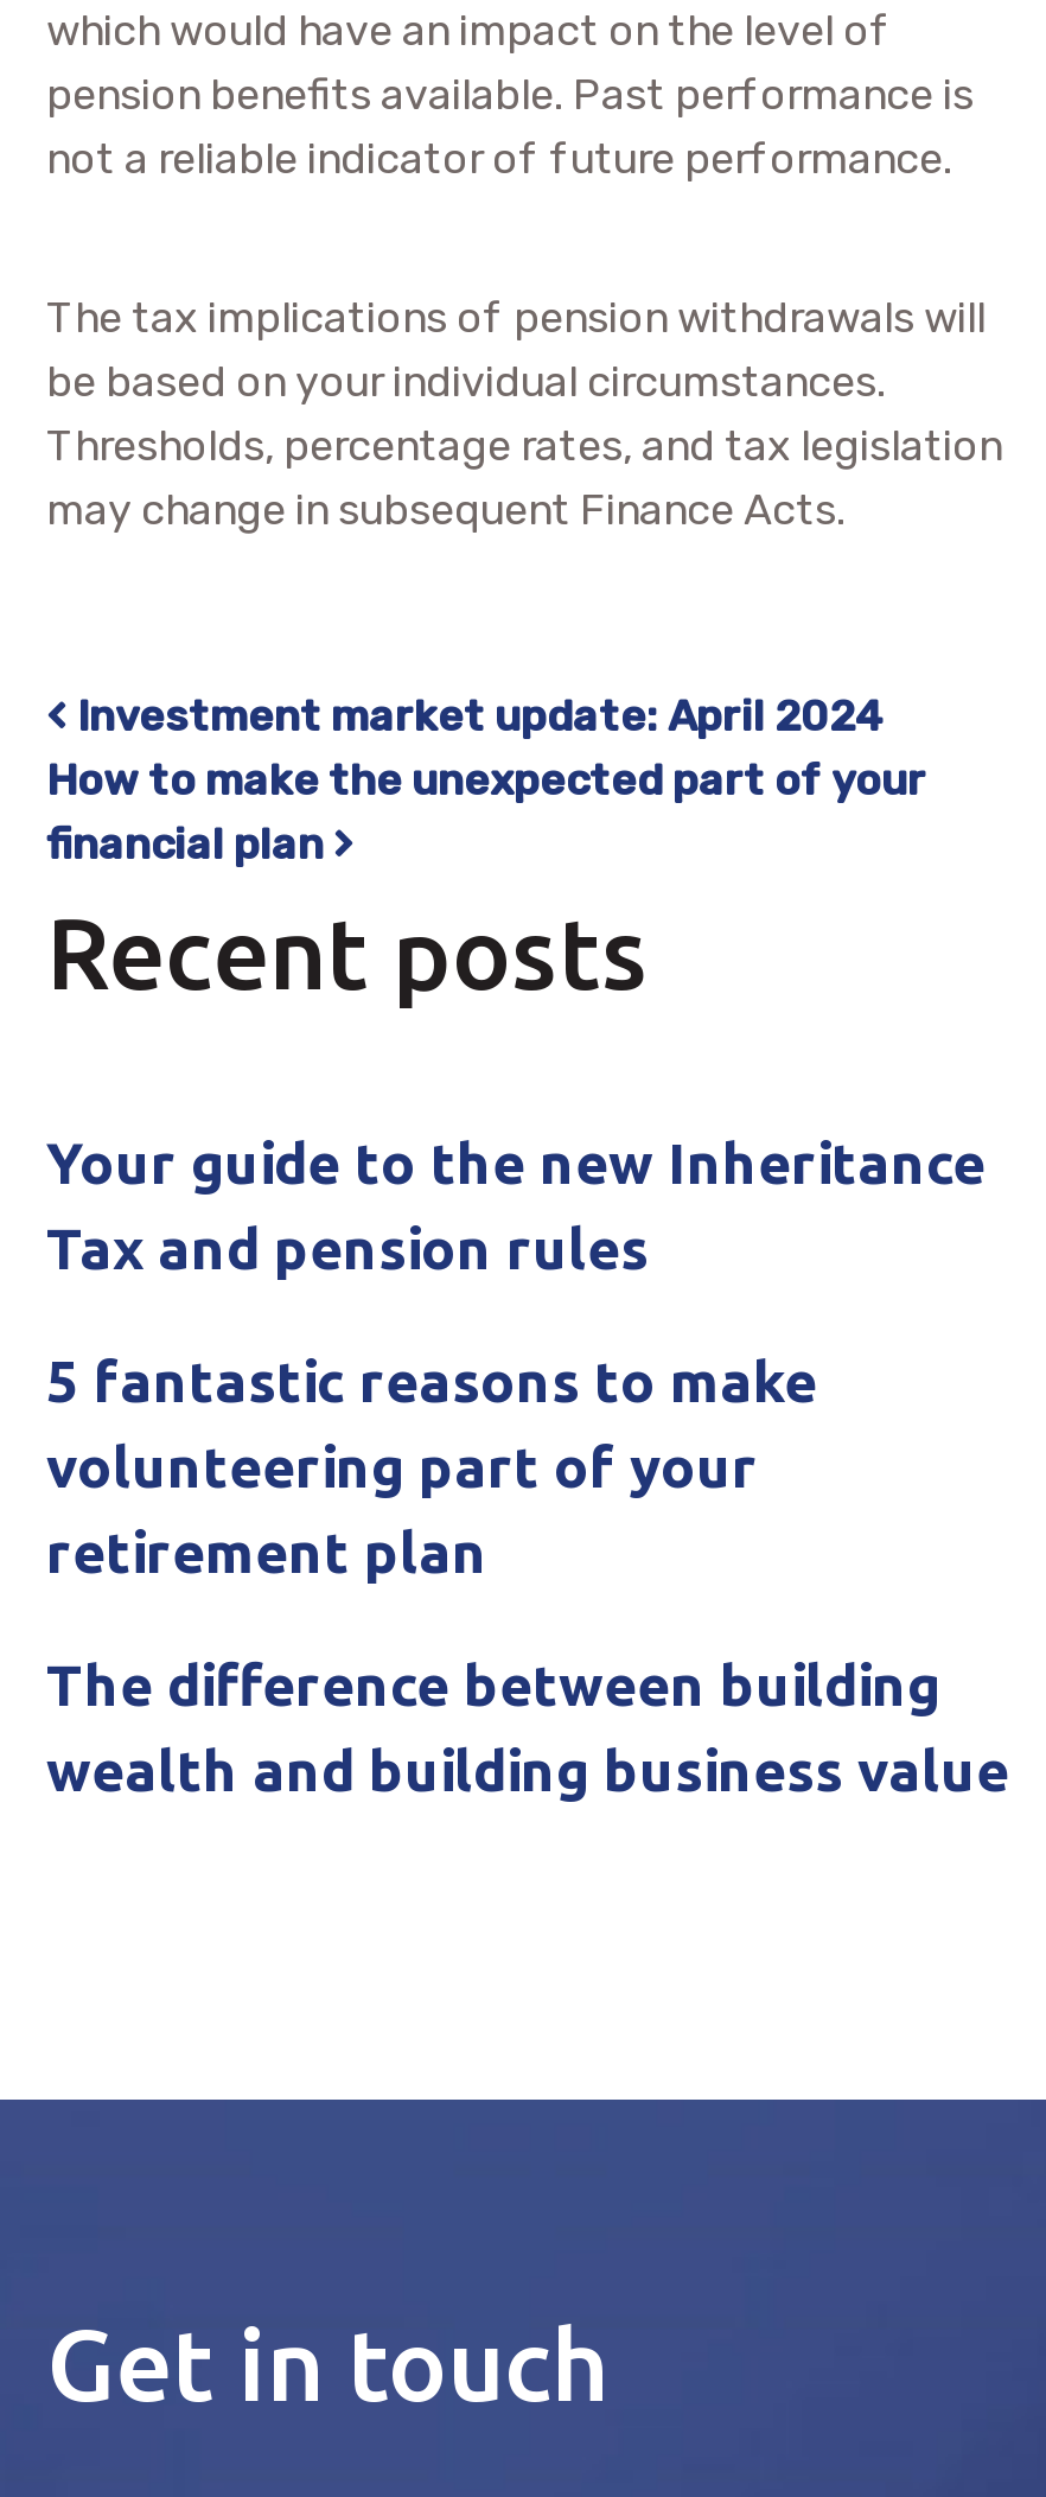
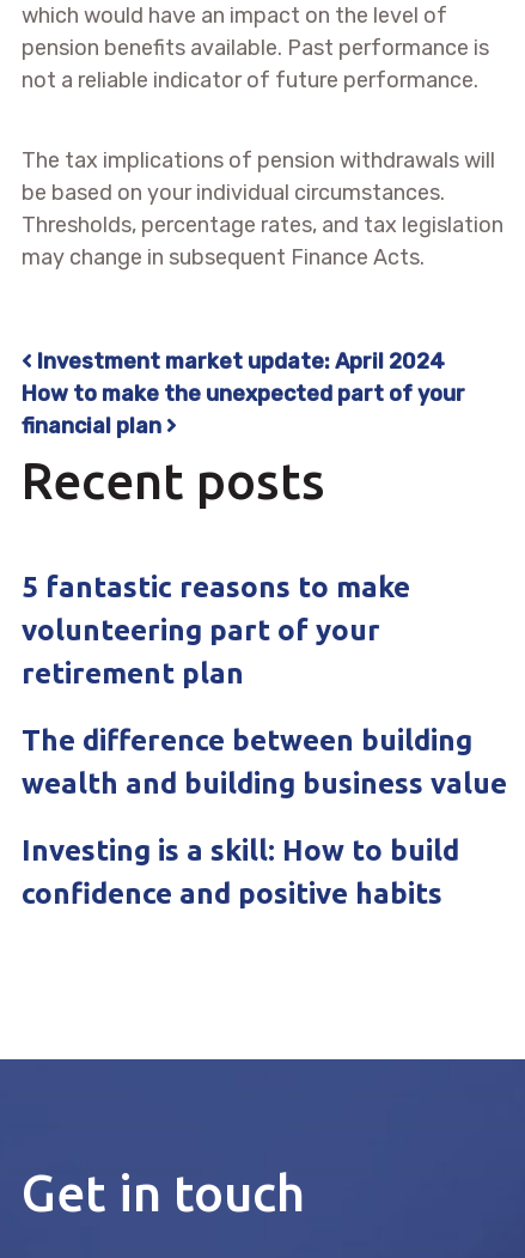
[46,1132,986,1281] Your guide to the new Inheritance | Tax and pension rules -> none
moved [46,1350,1009,1803] -> [22,571,507,800]: 5 fantastic reasons to make | volunteering part of your | retirement plan | The difference between building | wealth and building business value
none -> [22,834,459,910] Investing is a skill: How to build | confidence and positive habits

